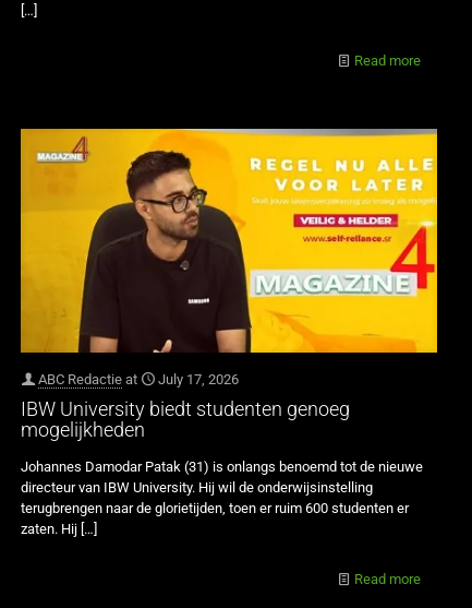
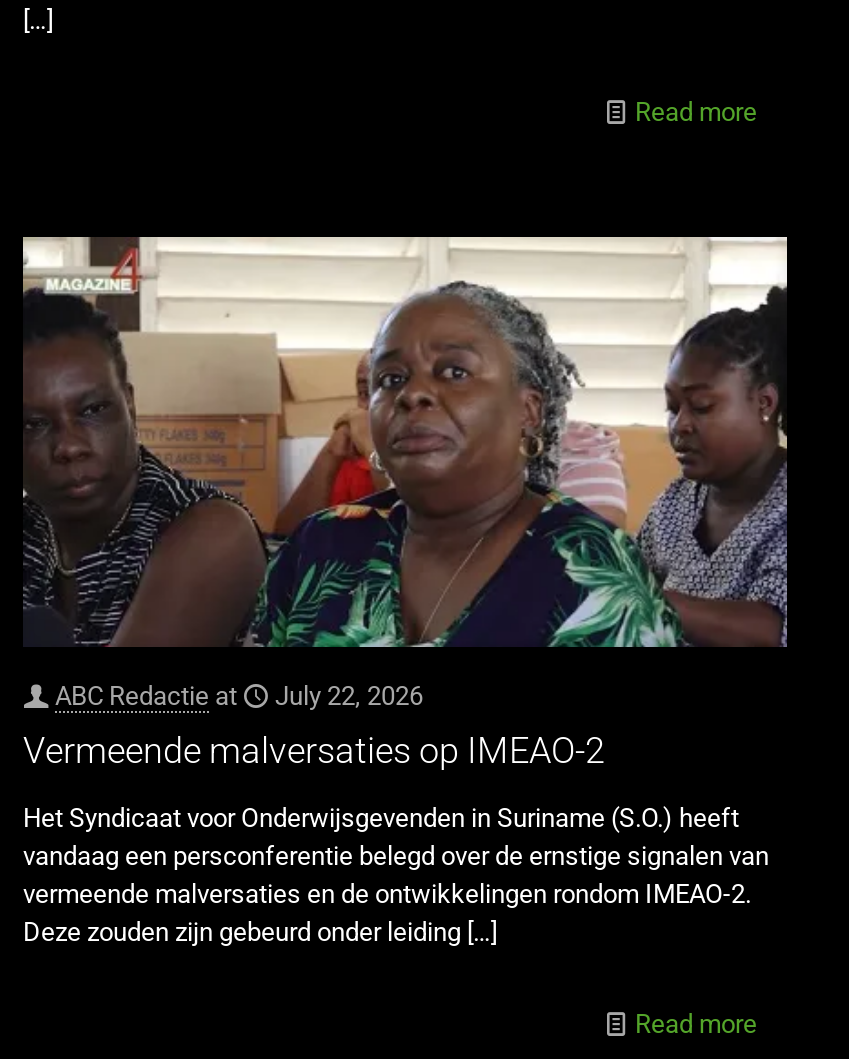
[20,128,438,441] [image] | July 17, 2026 | IBW University biedt studenten genoeg | mogelijkheden -> [21,234,789,770] [image] | July 22, 2026 | Vermeende malversaties op IMEAO-2
[21,458,423,537] Johannes Damodar Patak (31) is onlangs benoemd tot de nieuwe | directeur van IBW University. Hij wil de onderwijsinstelling | terugbrengen naar de glorietijden, toen er ruim 600 studenten er | zaten. Hij […] -> [23,802,769,946] Het Syndicaat voor Onderwijsgevenden in Suriname (S.O.) heeft | vandaag een persconferentie belegd over de ernstige signalen van | vermeende malversaties en de ontwikkelingen rondom IMEAO-2. | Deze zouden zijn gebeurd onder leiding […]

